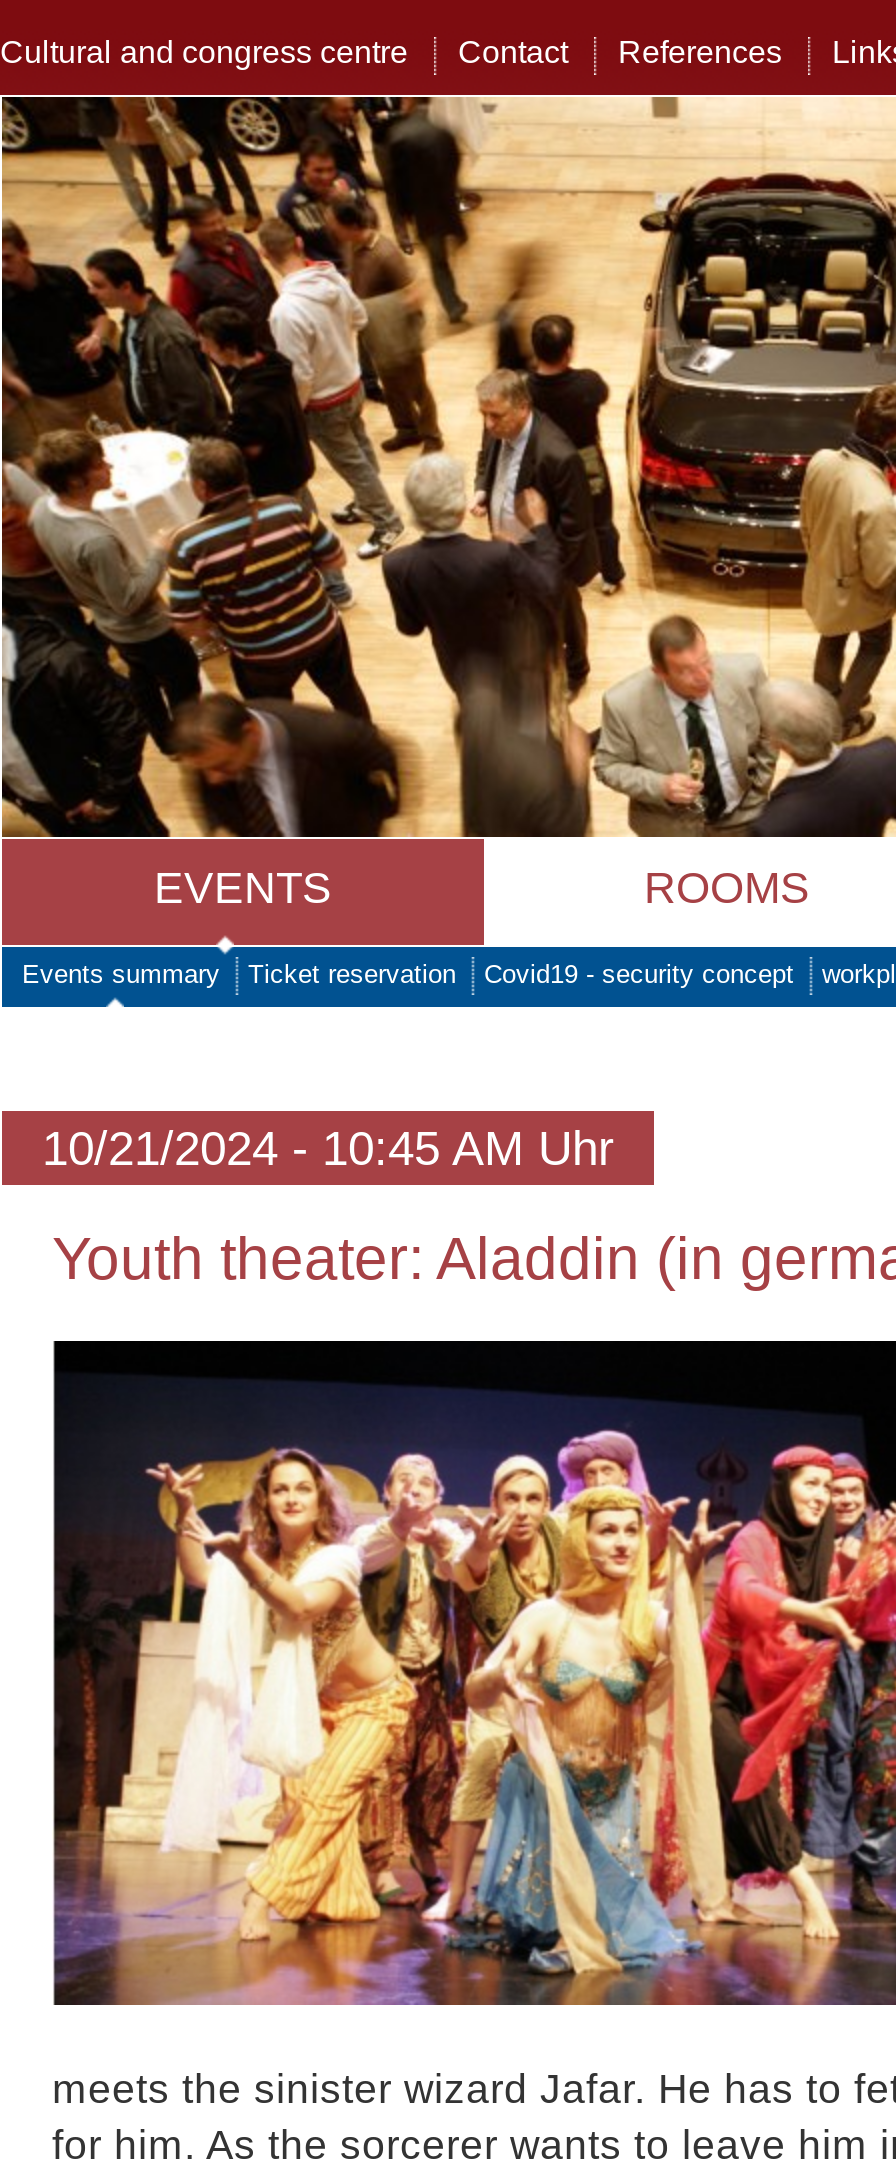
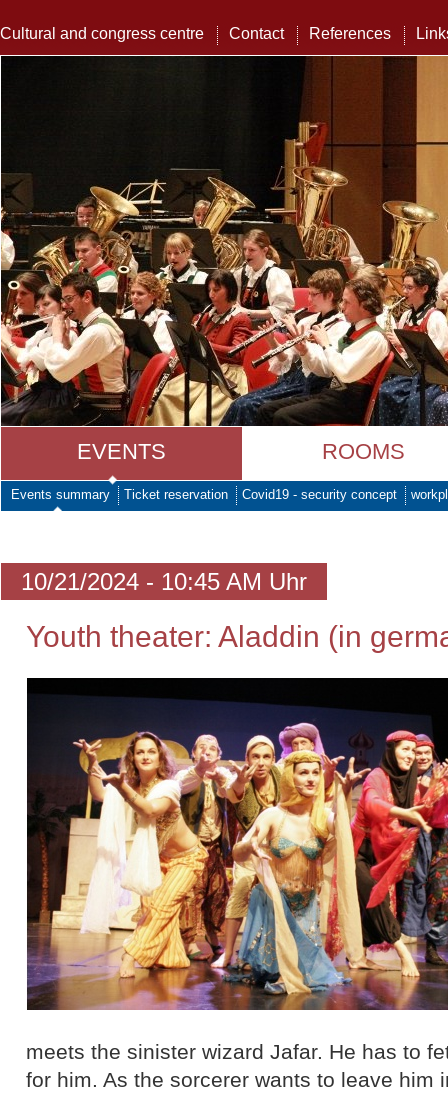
[6,95,890,839] [image] -> [3,55,445,427] [image]

